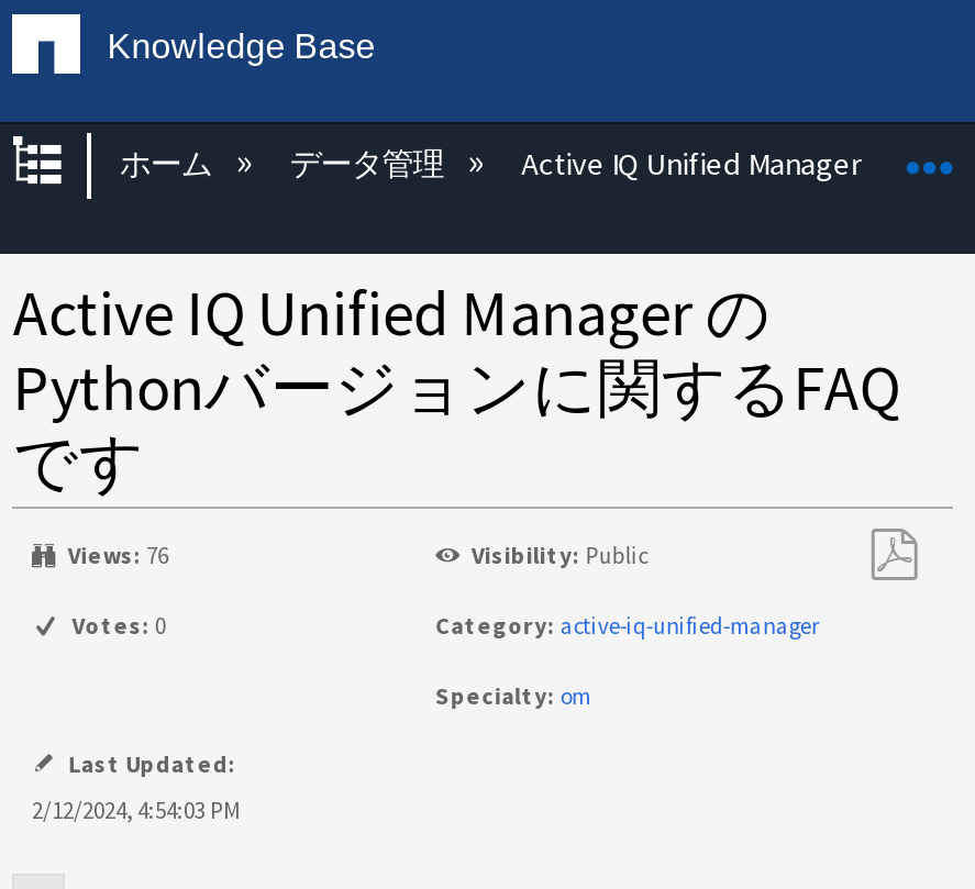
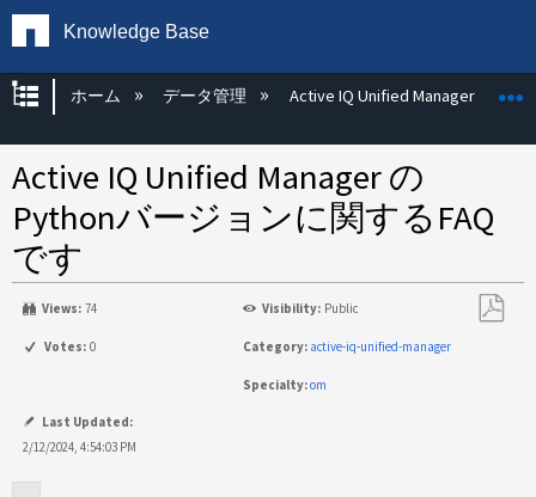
[68,540,168,570] Views: 76 -> [42,300,97,317] Views: 74

